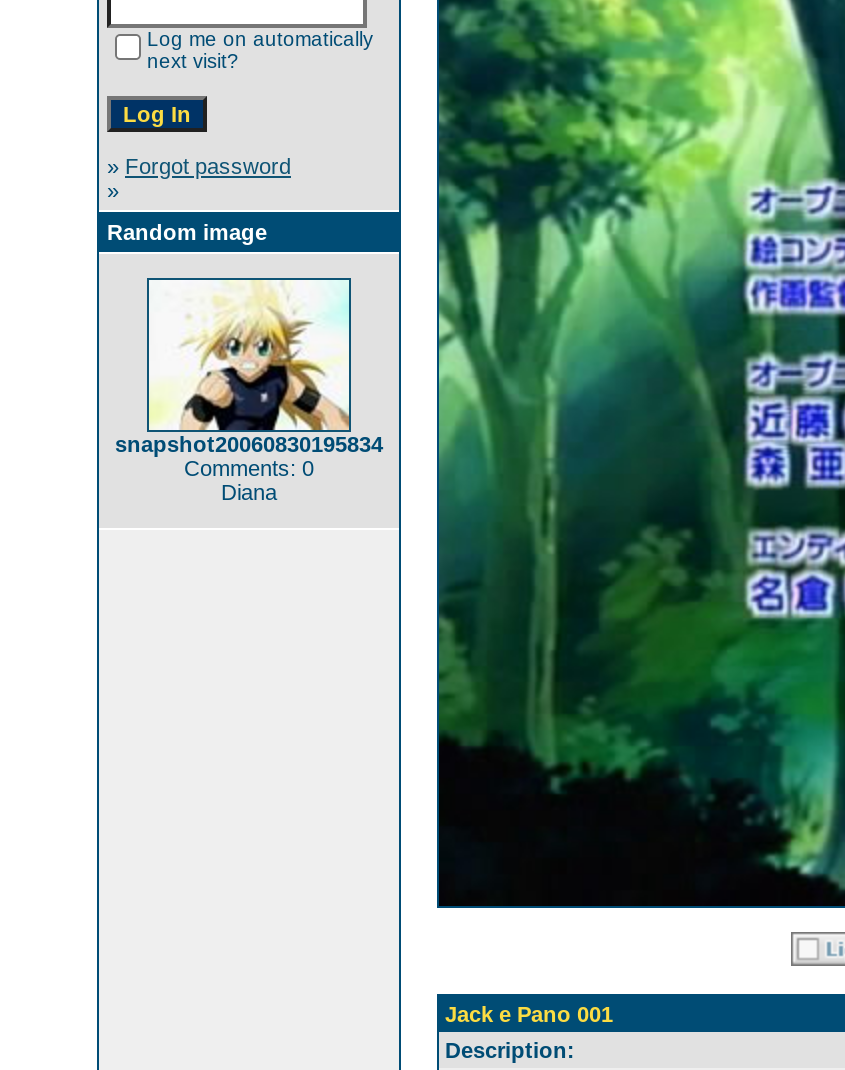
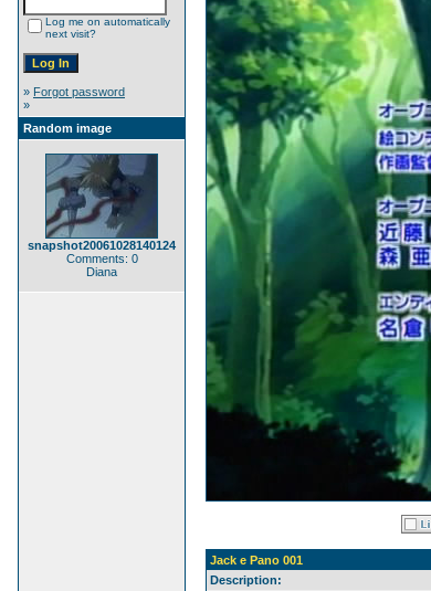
[115,280,383,456] [image] | snapshot20060830195834 -> [28,154,176,252] [image] | snapshot20061028140124

